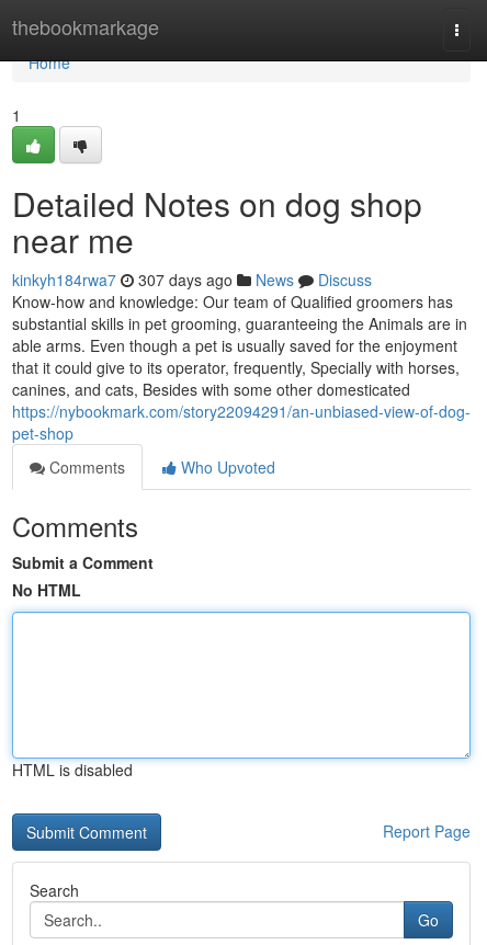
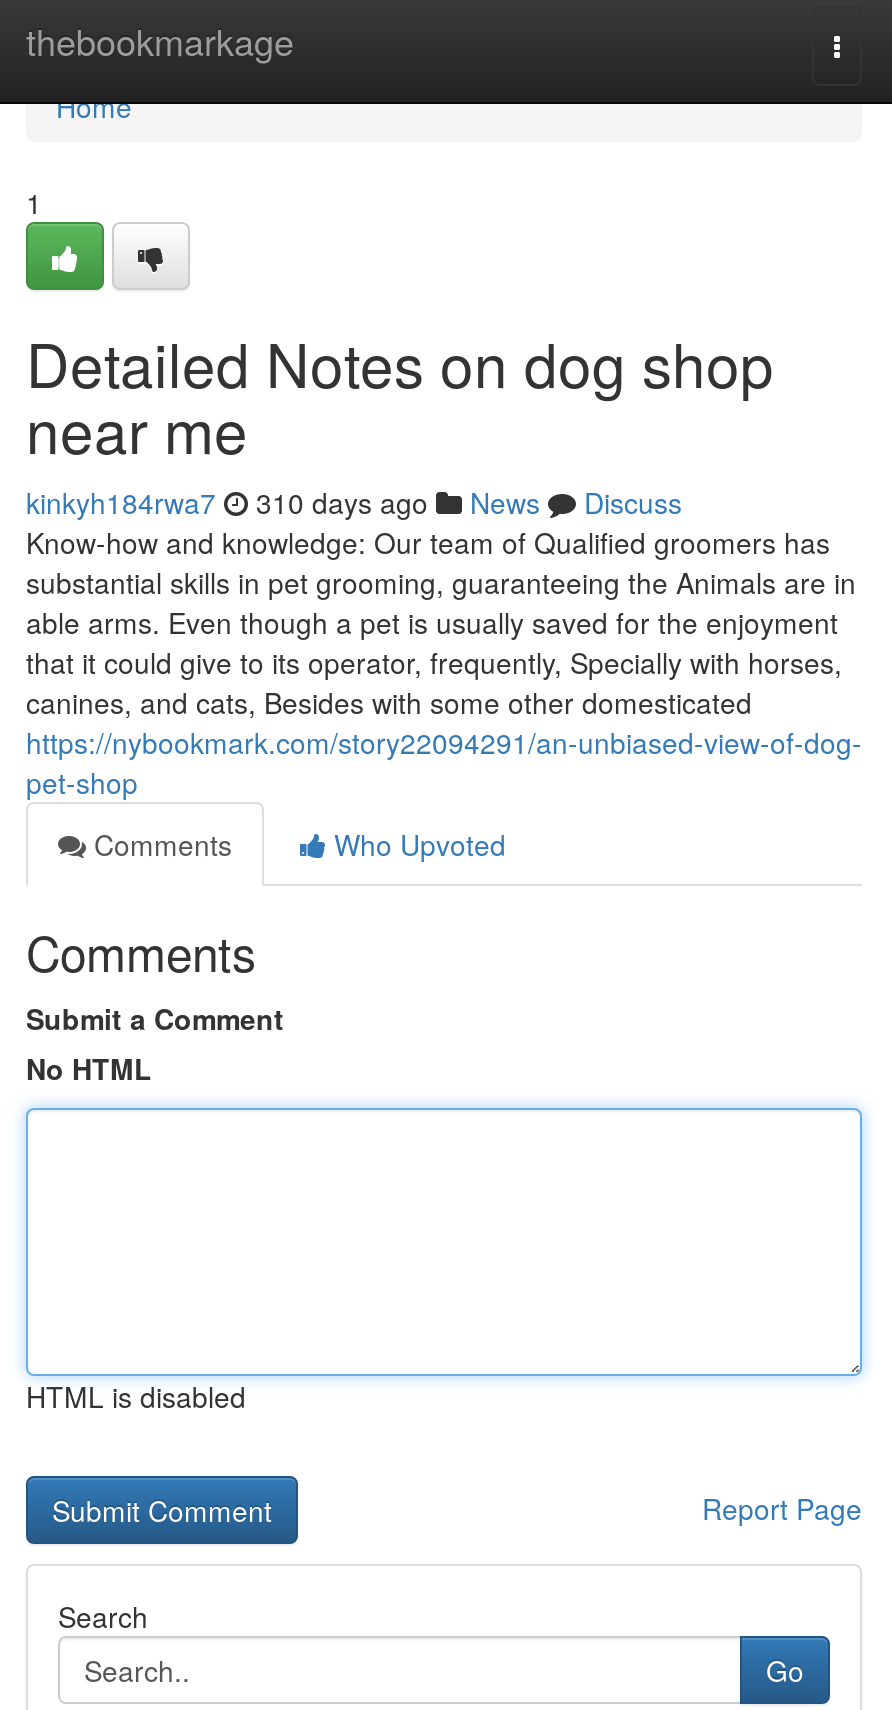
[12,269,372,291] kinkyh184rwa7 307 days ago News Discuss -> [26,482,682,522] kinkyh184rwa7 310 days ago News Discuss

